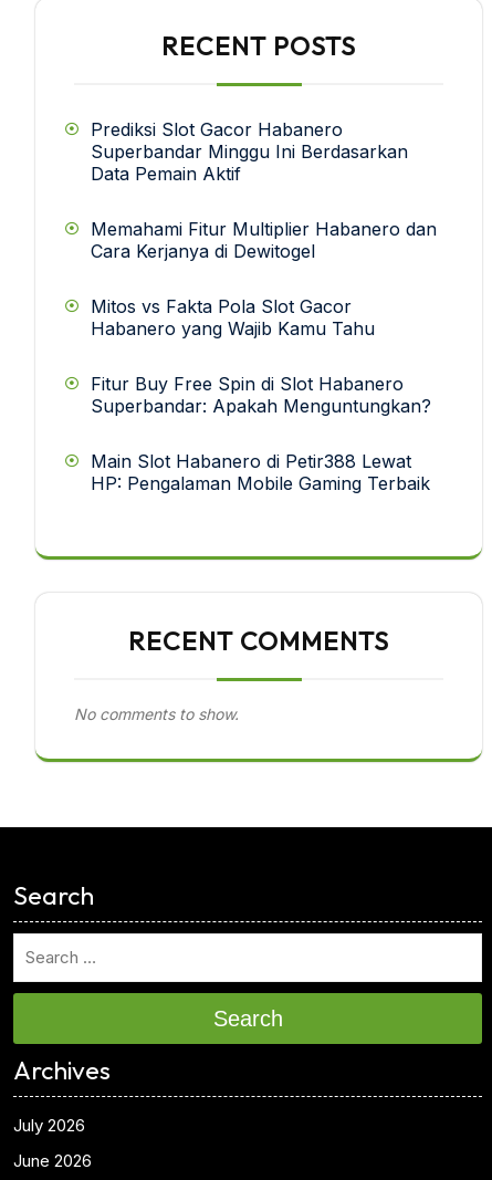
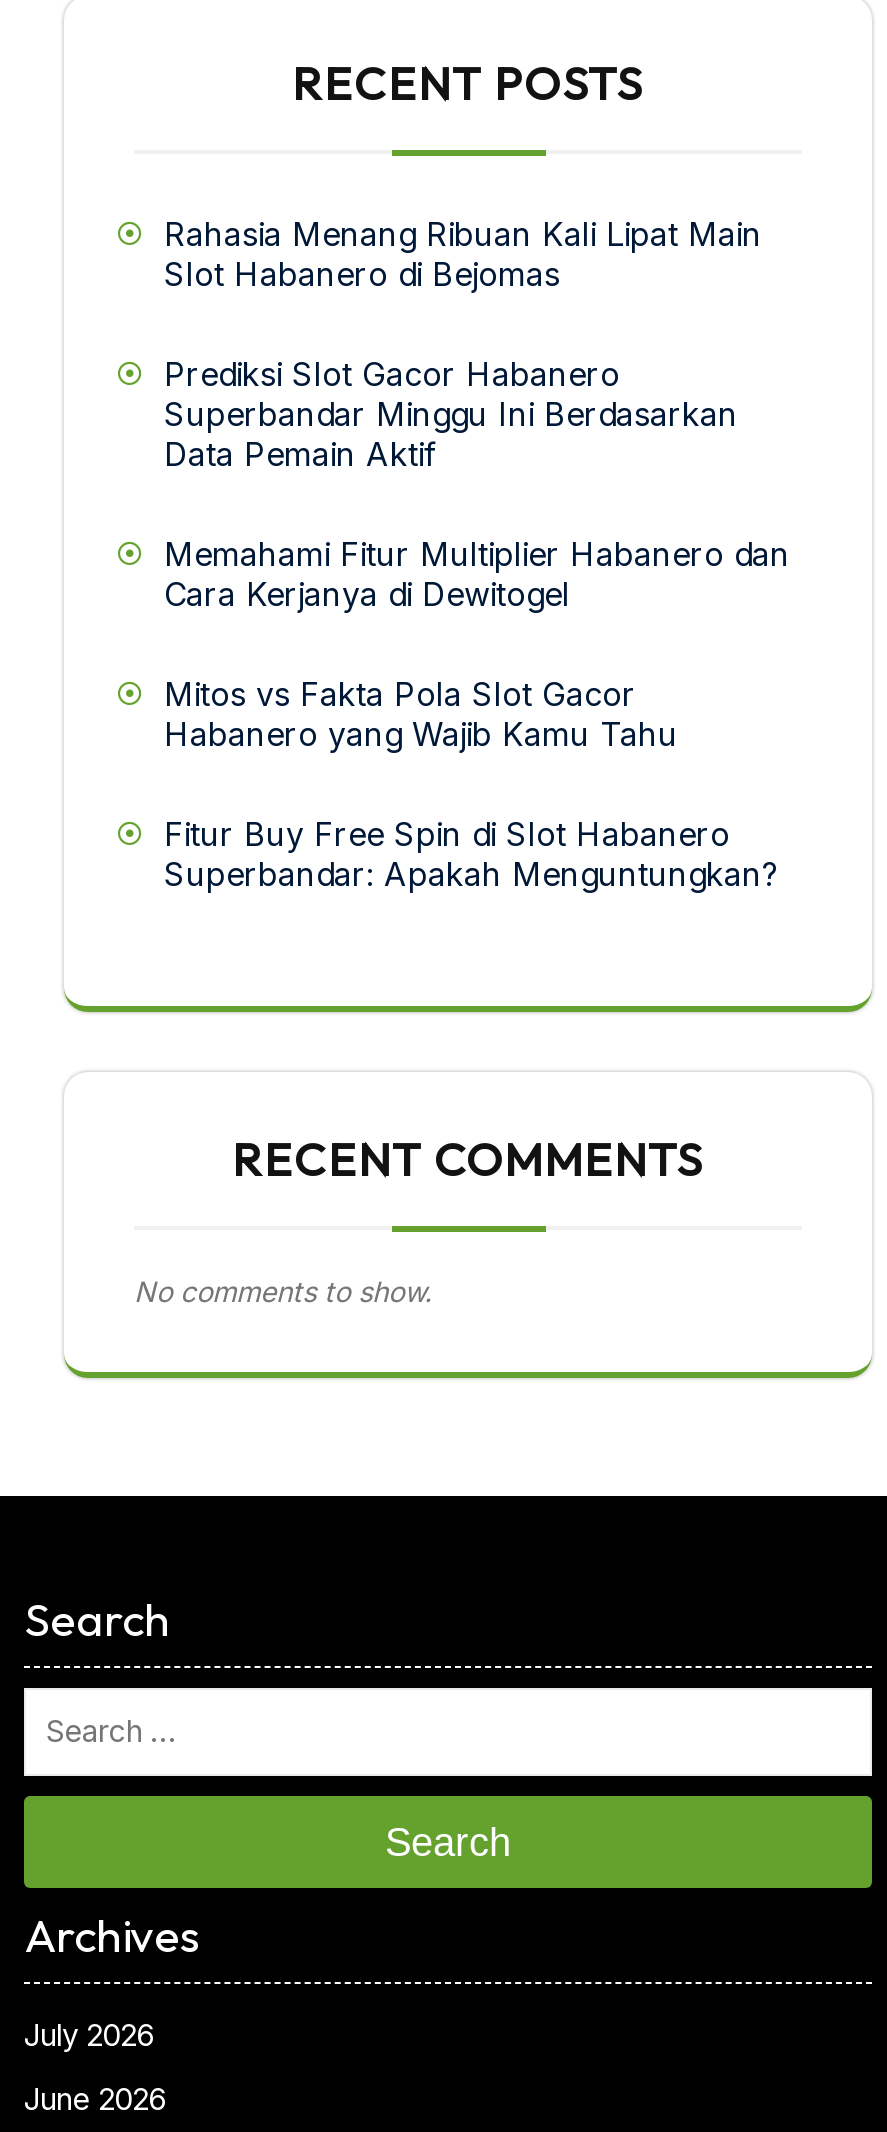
none -> [164,213,762,293] Rahasia Menang Ribuan Kali Lipat Main | Slot Habanero di Bejomas
moved [91,118,437,417] -> [164,353,790,893]: Prediksi Slot Gacor Habanero | Superbandar Minggu Ini Berdasarkan | Data Pemain Aktif | ... | Fitur Buy Free Spin di Slot Habanero | Superbandar: Apakah Menguntungkan?
[91,450,430,494] Main Slot Habanero di Petir388 Lewat | HP: Pengalaman Mobile Gaming Terbaik -> none

